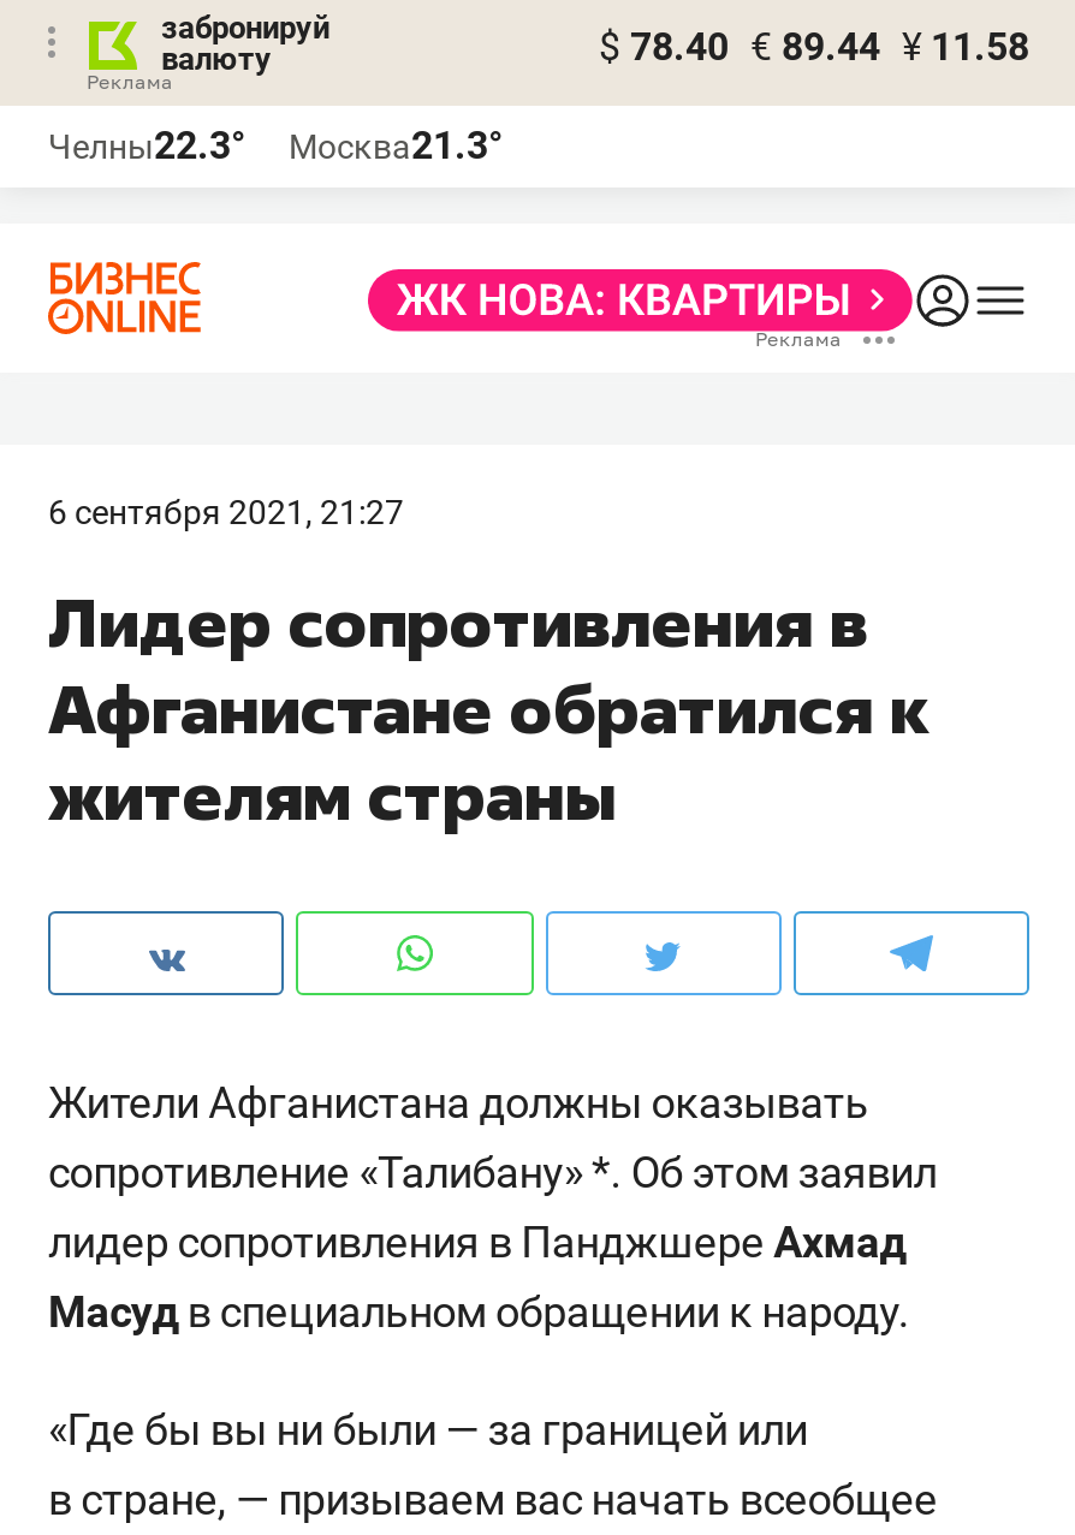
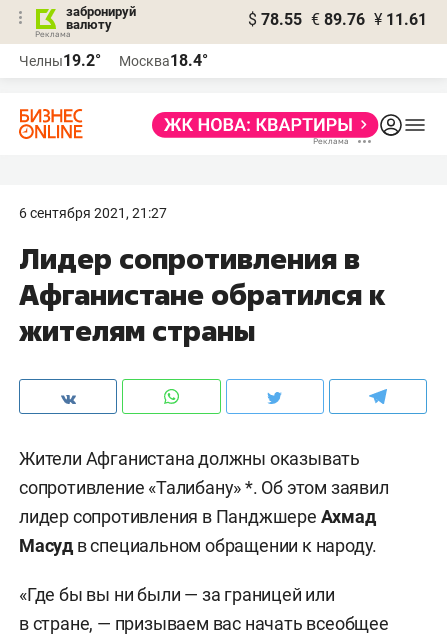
[599,24,1029,70] $ 78.40 € 89.44 ¥ 11.58 -> [248,10,427,29] $ 78.55 € 89.76 ¥ 11.61
[48,123,245,168] Челны22.3° -> [19,51,101,70] Челны19.2°
[289,123,503,168] Москва21.3° -> [119,51,208,70] Москва18.4°

